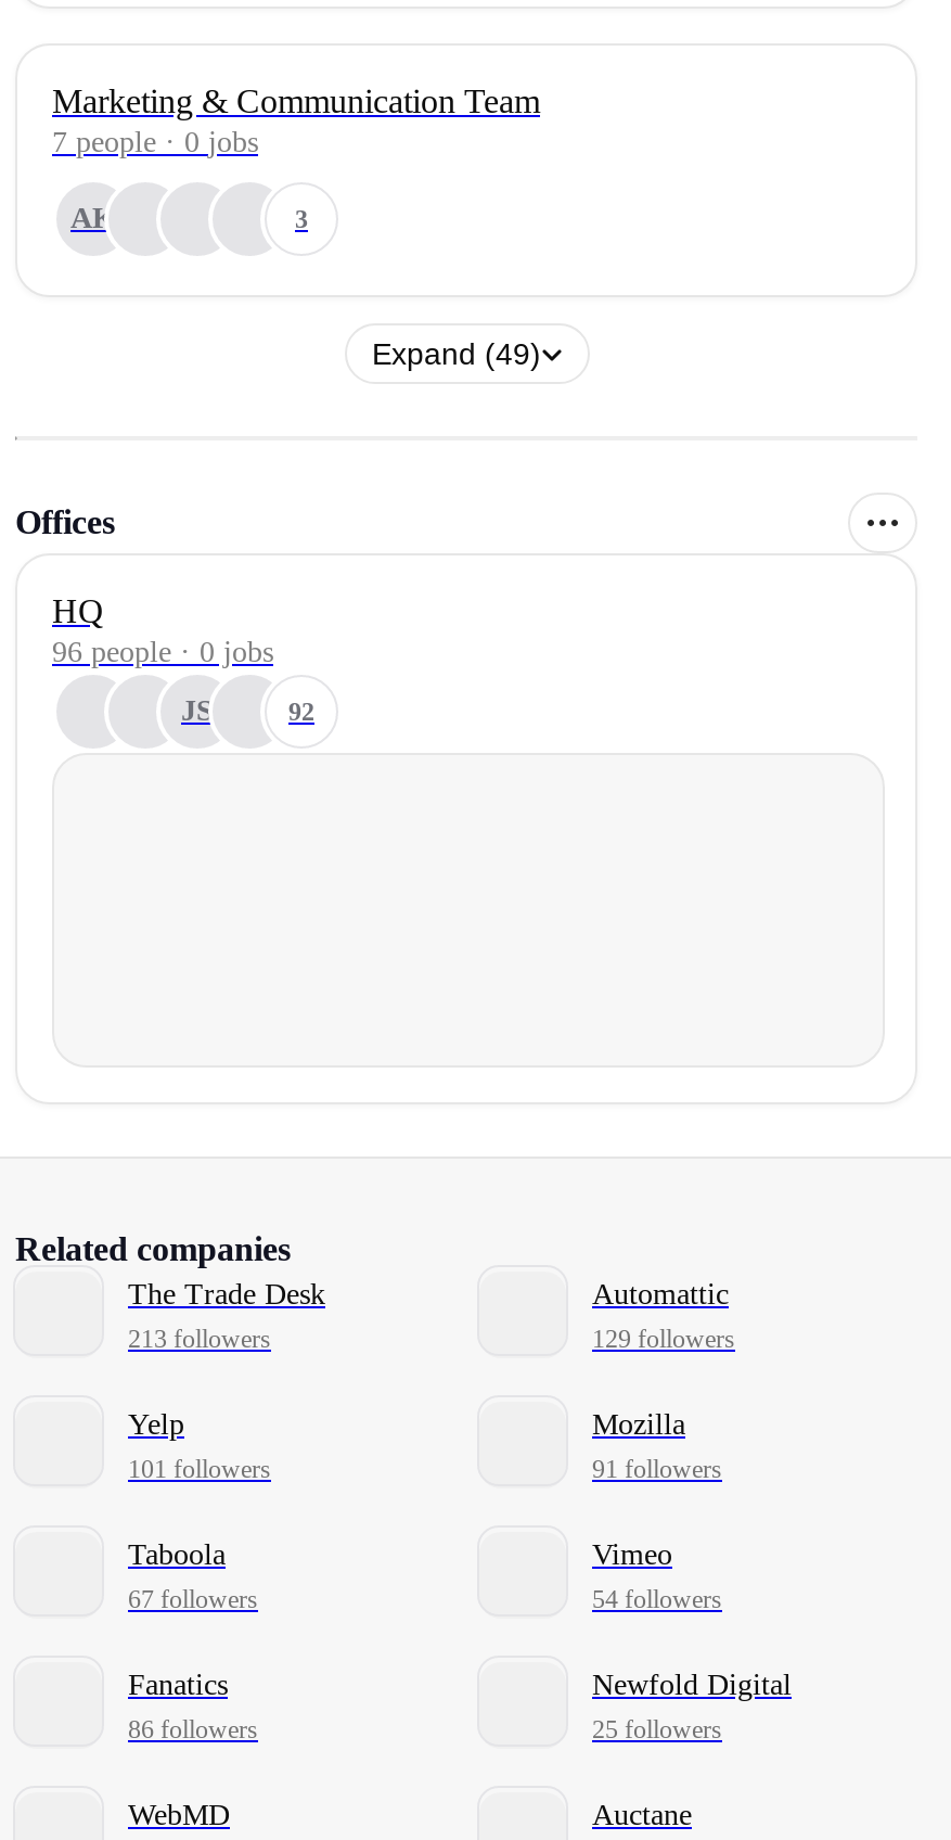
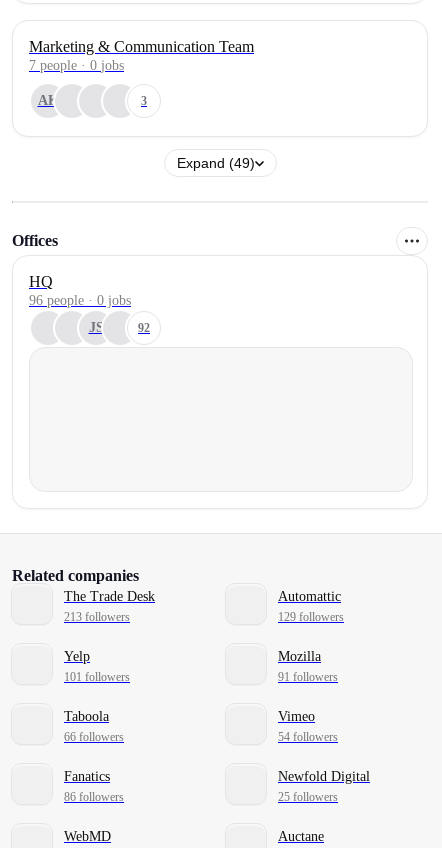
[128,1584,258,1614] 67 followers -> [64,730,124,744] 66 followers

